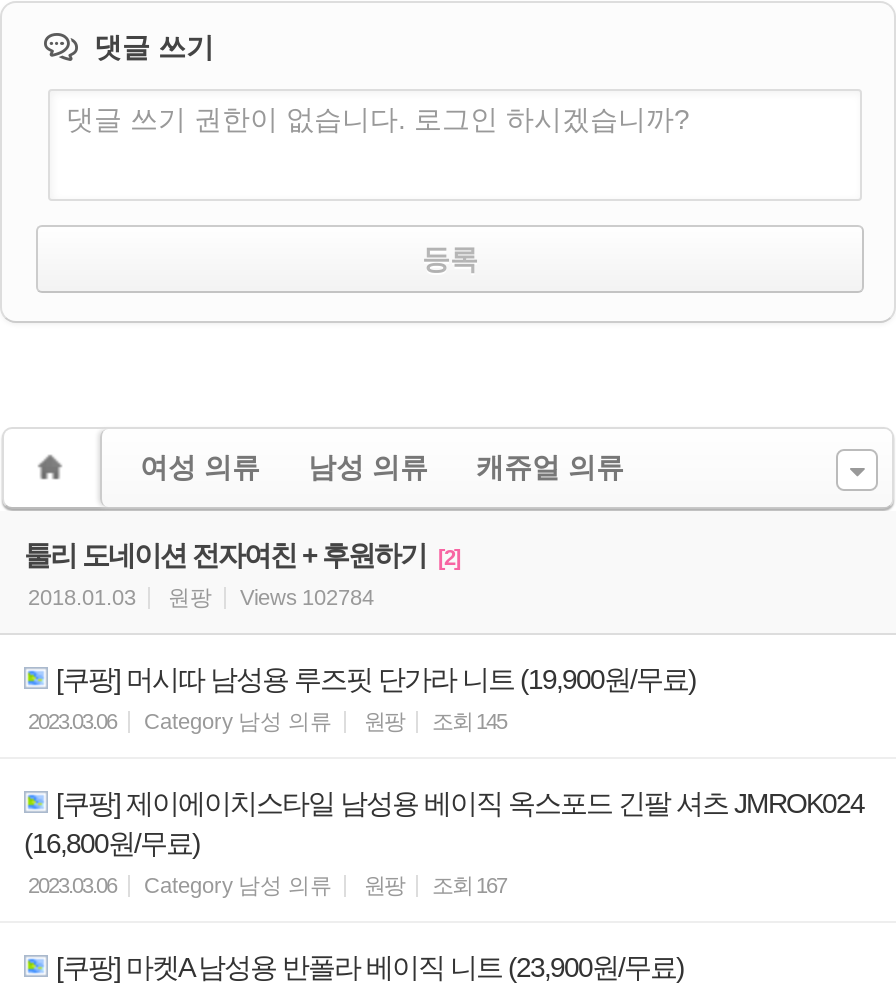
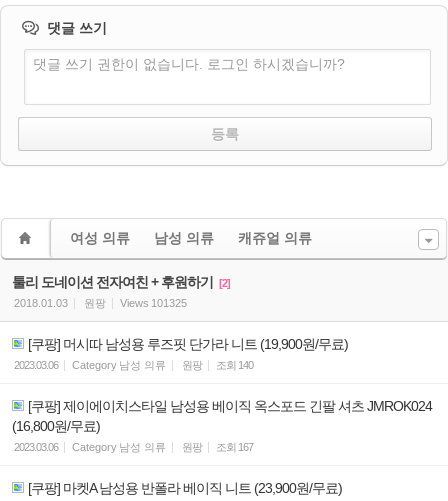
[28,585,374,609] 2018.01.03 원팡 Views 102784 -> [14,297,187,309] 2018.01.03 원팡 Views 101325
[28,709,506,733] 2023.03.06 Category 남성 의류 원팡 조회 145 -> [14,359,253,371] 2023.03.06 Category 남성 의류 원팡 조회 140

